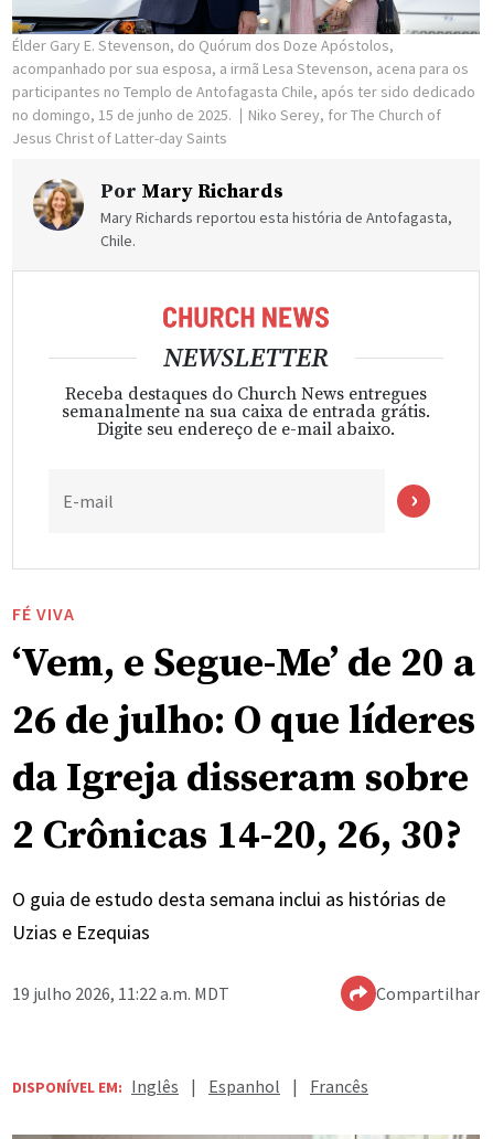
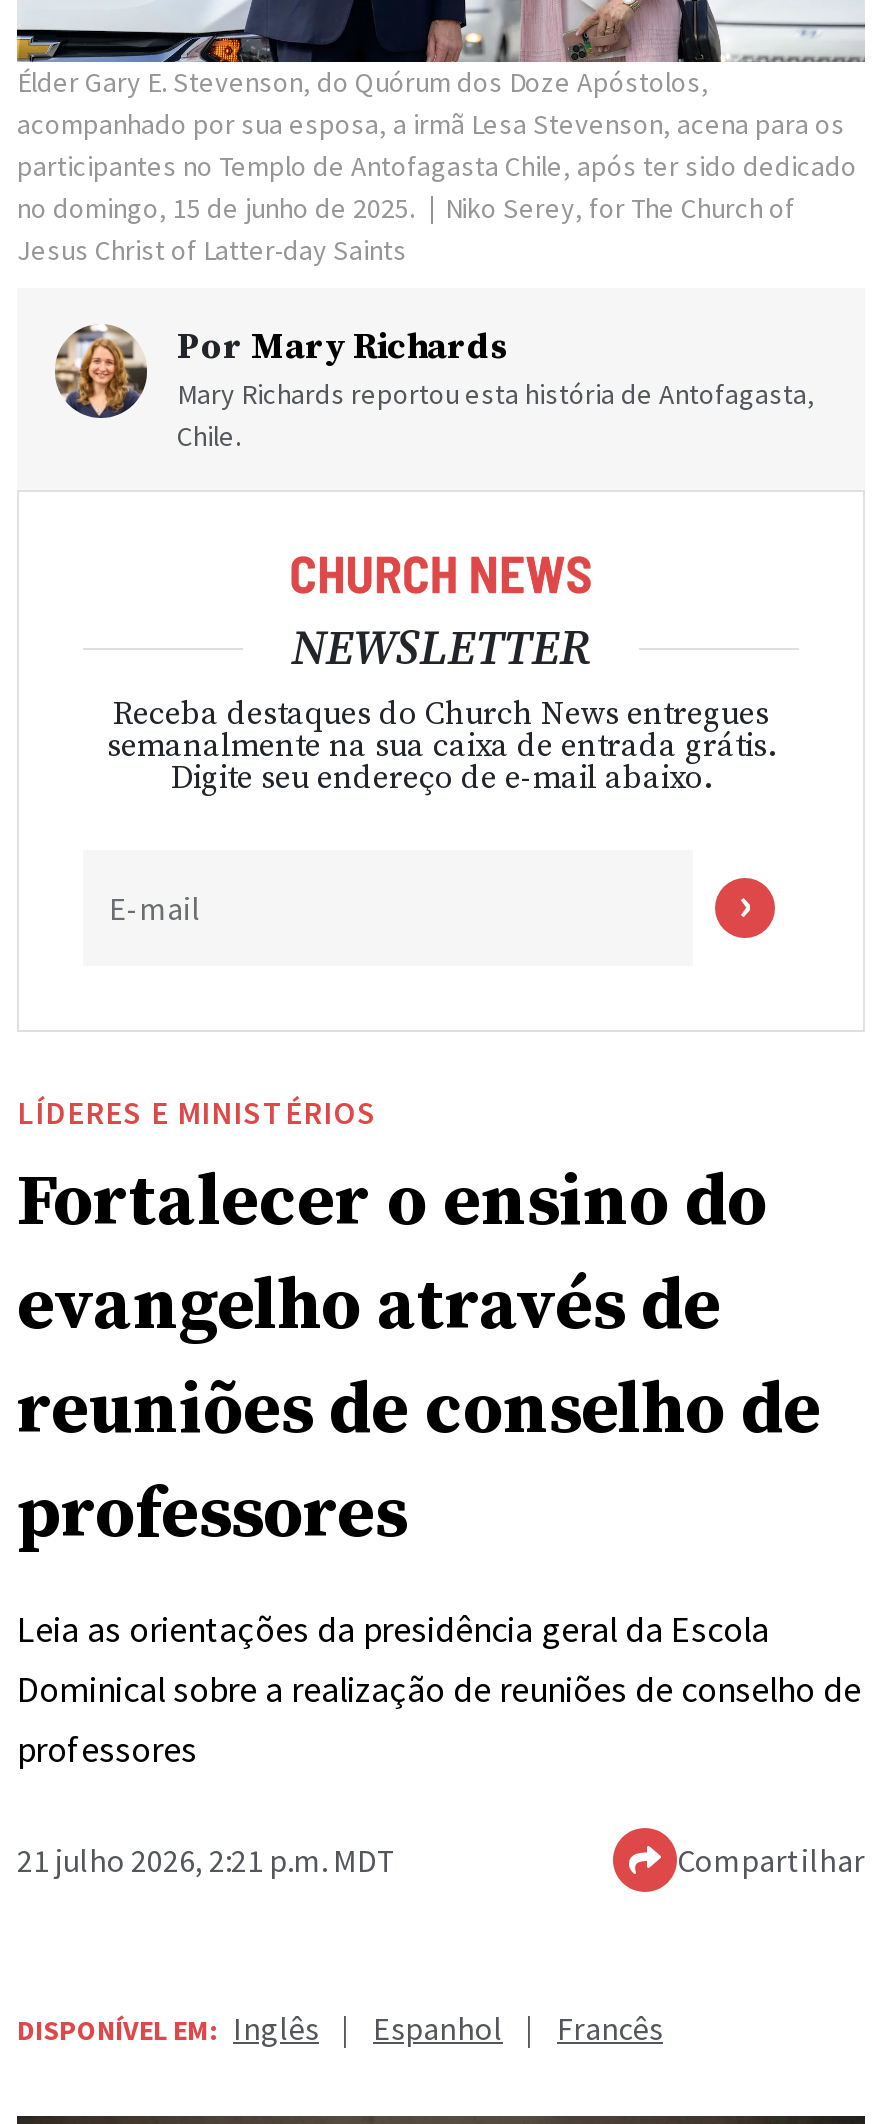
[12,603,475,861] FÉ VIVA | ‘Vem, e Segue-Me’ de 20 a | 26 de julho: O que líderes | da Igreja disseram sobre | 2 Crônicas 14-20, 26, 30? -> [17,1092,821,1560] LÍDERES E MINISTÉRIOS | Fortalecer o ensino do | evangelho através de | reuniões de conselho de | professores
[12,886,446,945] O guia de estudo desta semana inclui as histórias de | Uzias e Ezequias -> [17,1606,861,1772] Leia as orientações da presidência geral da Escola | Dominical sobre a realização de reuniões de conselho de | professores
[12,982,229,1004] 19 julho 2026, 11:22 a.m. MDT -> [17,1840,397,1880] 21 julho 2026, 2:21 p.m. MDT

